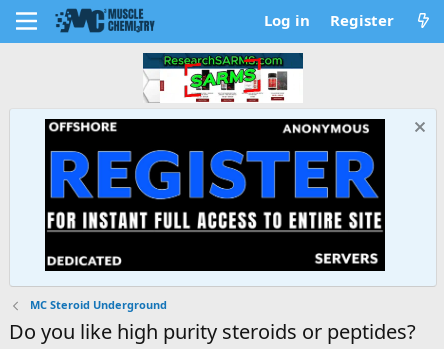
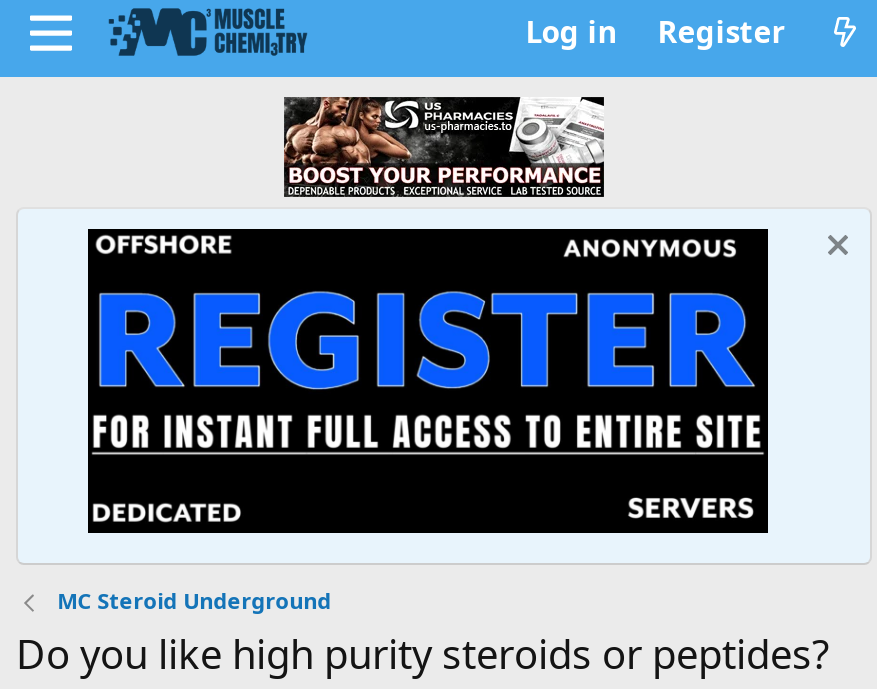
[143,52,304,103] [image] -> [282,95,606,199] [image]

